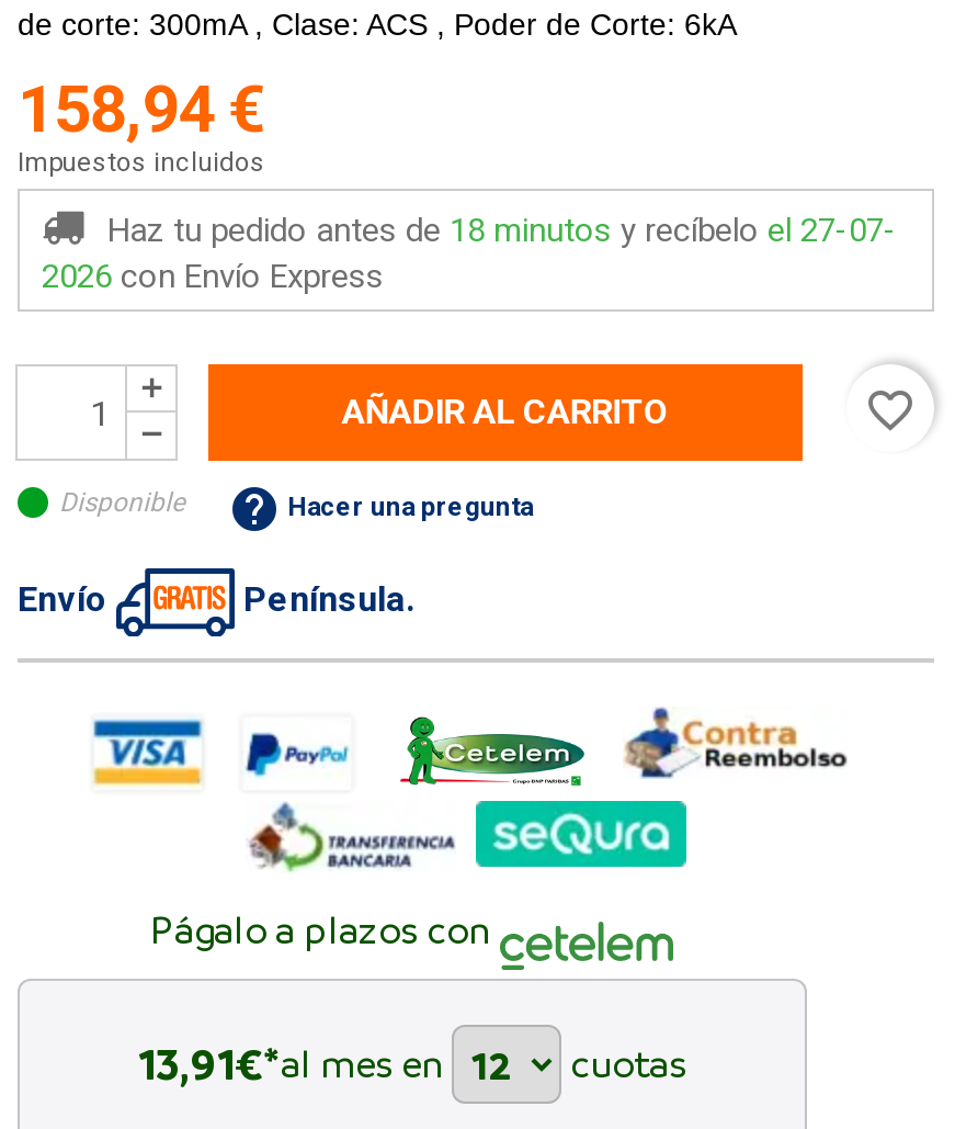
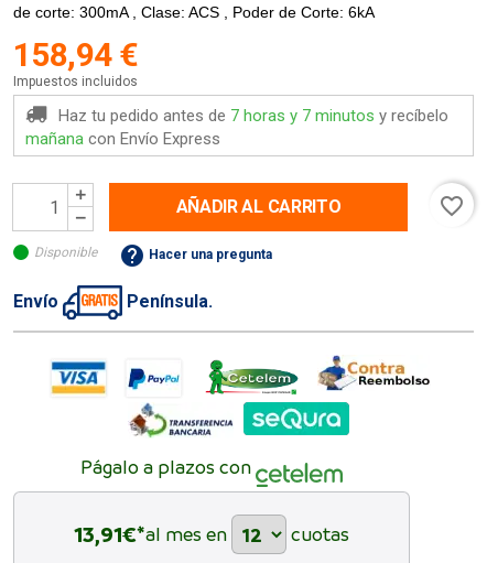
[42,211,897,296] Haz tu pedido antes de 18 minutos y recíbelo el 27-07- | 2026 con Envío Express -> [25,106,448,149] Haz tu pedido antes de 7 horas y 7 minutos y recíbelo | mañana con Envío Express

